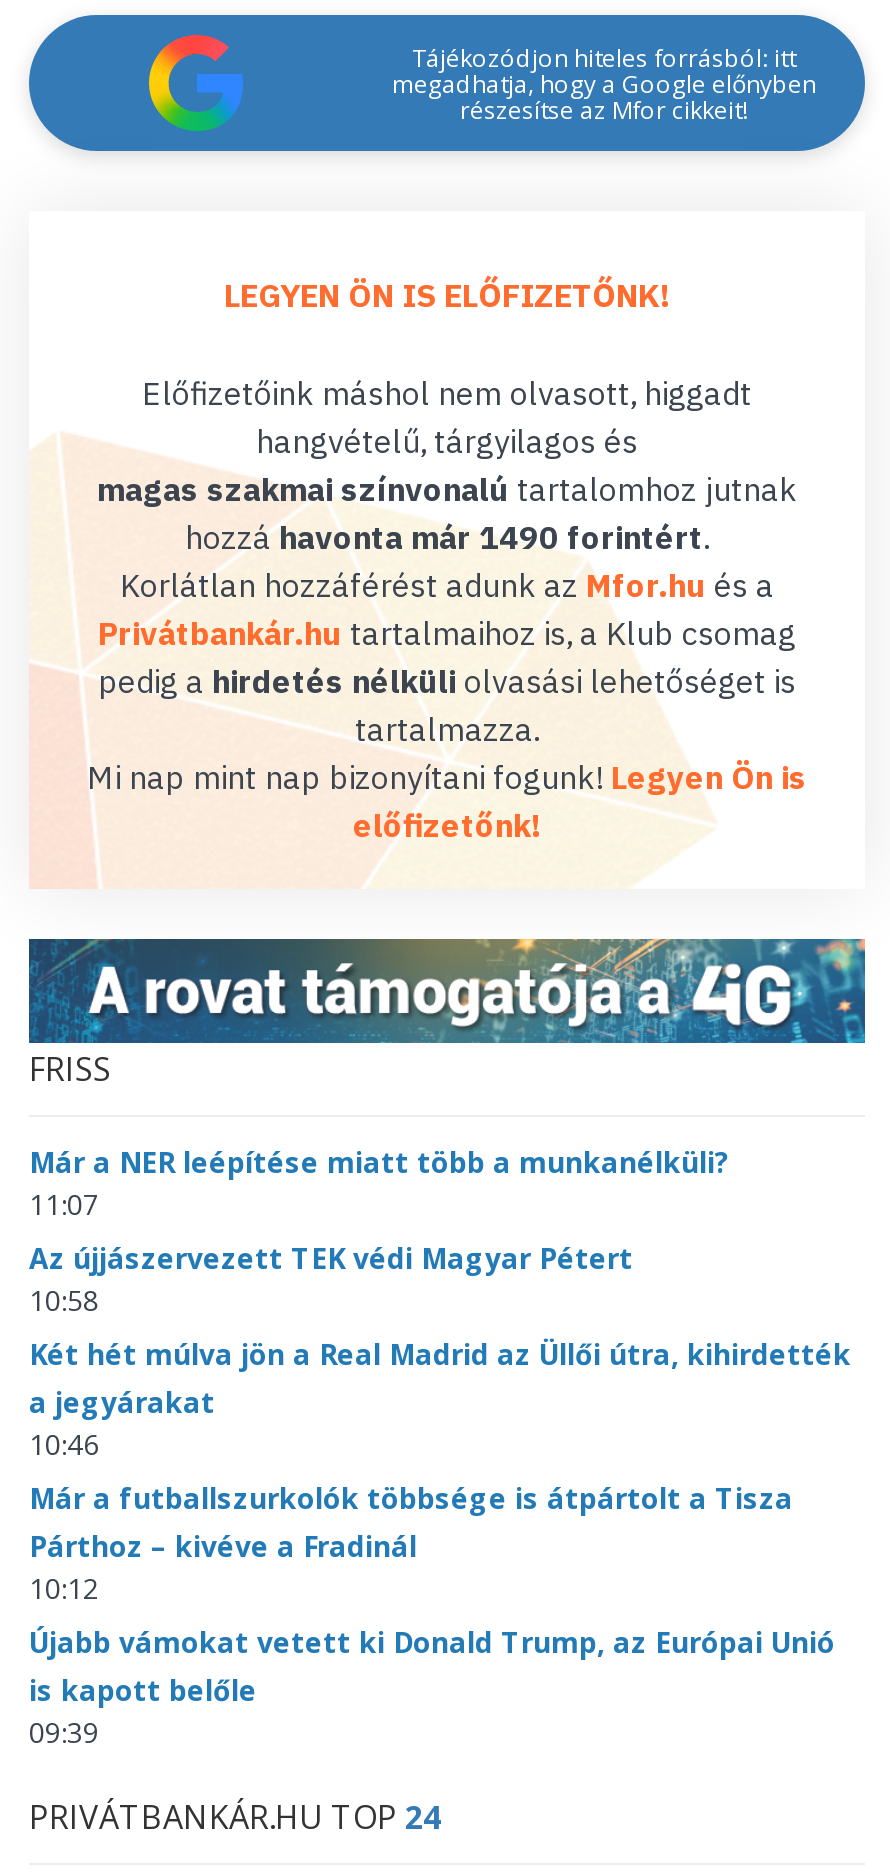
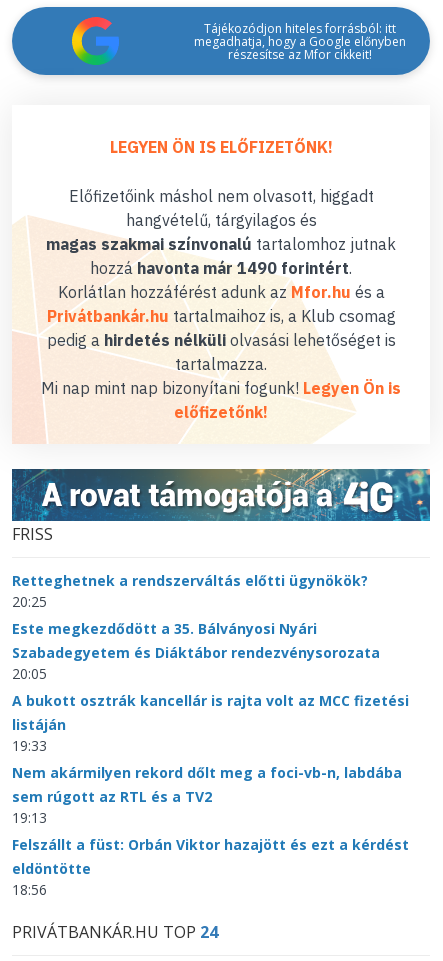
[29,1143,851,1751] Már a NER leépítése miatt több a munkanélküli? | 11:07 | Az újjászervezett TEK védi Magyar Pétert | 10:58 | Két hét múlva jön a Real Madrid az Üllői útra, kihirdették | a jegyárakat | 10:46 | Már a futballszurkolók többsége is átpártolt a Tisza | Párthoz – kivéve a Fradinál | 10:12 | Újabb vámokat vetett ki Donald Trump, az Európai Unió | is kapott belőle | 09:39 -> [12,571,409,899] Retteghetnek a rendszerváltás előtti ügynökök? | 20:25 | Este megkezdődött a 35. Bálványosi Nyári | Szabadegyetem és Diáktábor rendezvénysorozata | 20:05 | A bukott osztrák kancellár is rajta volt az MCC fizetési | listáján | 19:33 | Nem akármilyen rekord dőlt meg a foci-vb-n, labdába | sem rúgott az RTL és a TV2 | 19:13 | Felszállt a füst: Orbán Viktor hazajött és ezt a kérdést | eldöntötte | 18:56

